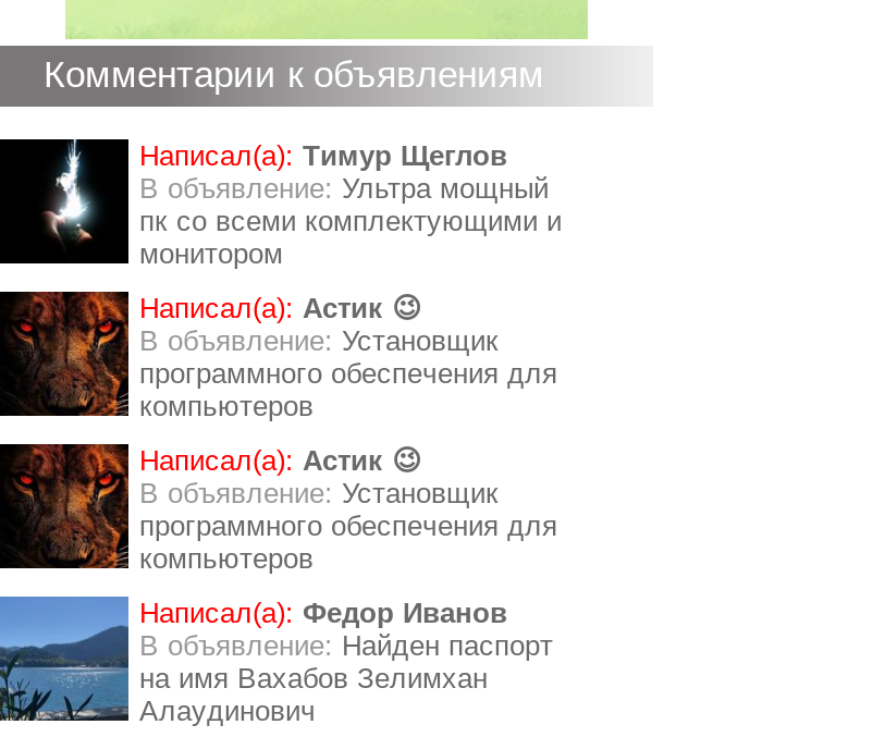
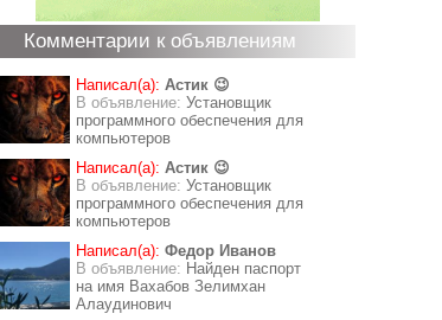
[17,137,562,270] [image] | Написал(а): Тимур Щеглов | В объявление: Ультра мощный | пк со всеми комплектующими и | монитором -> none

